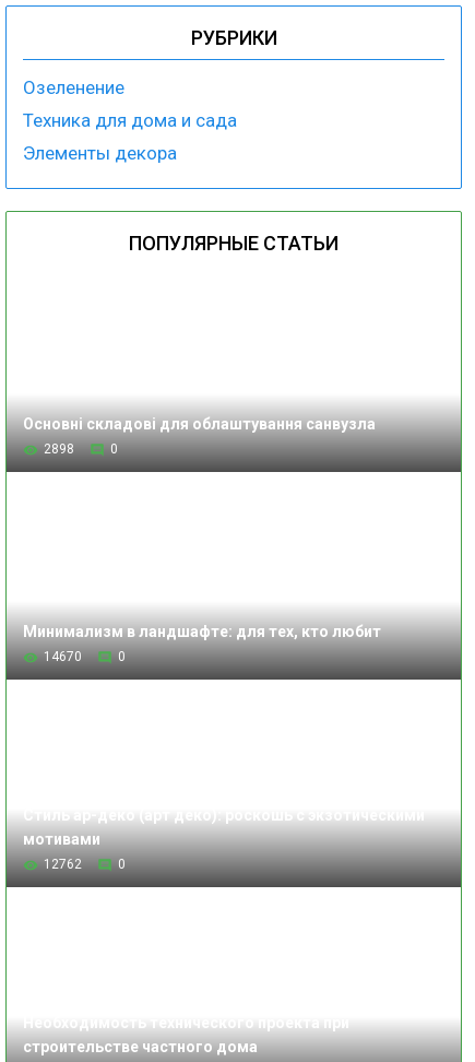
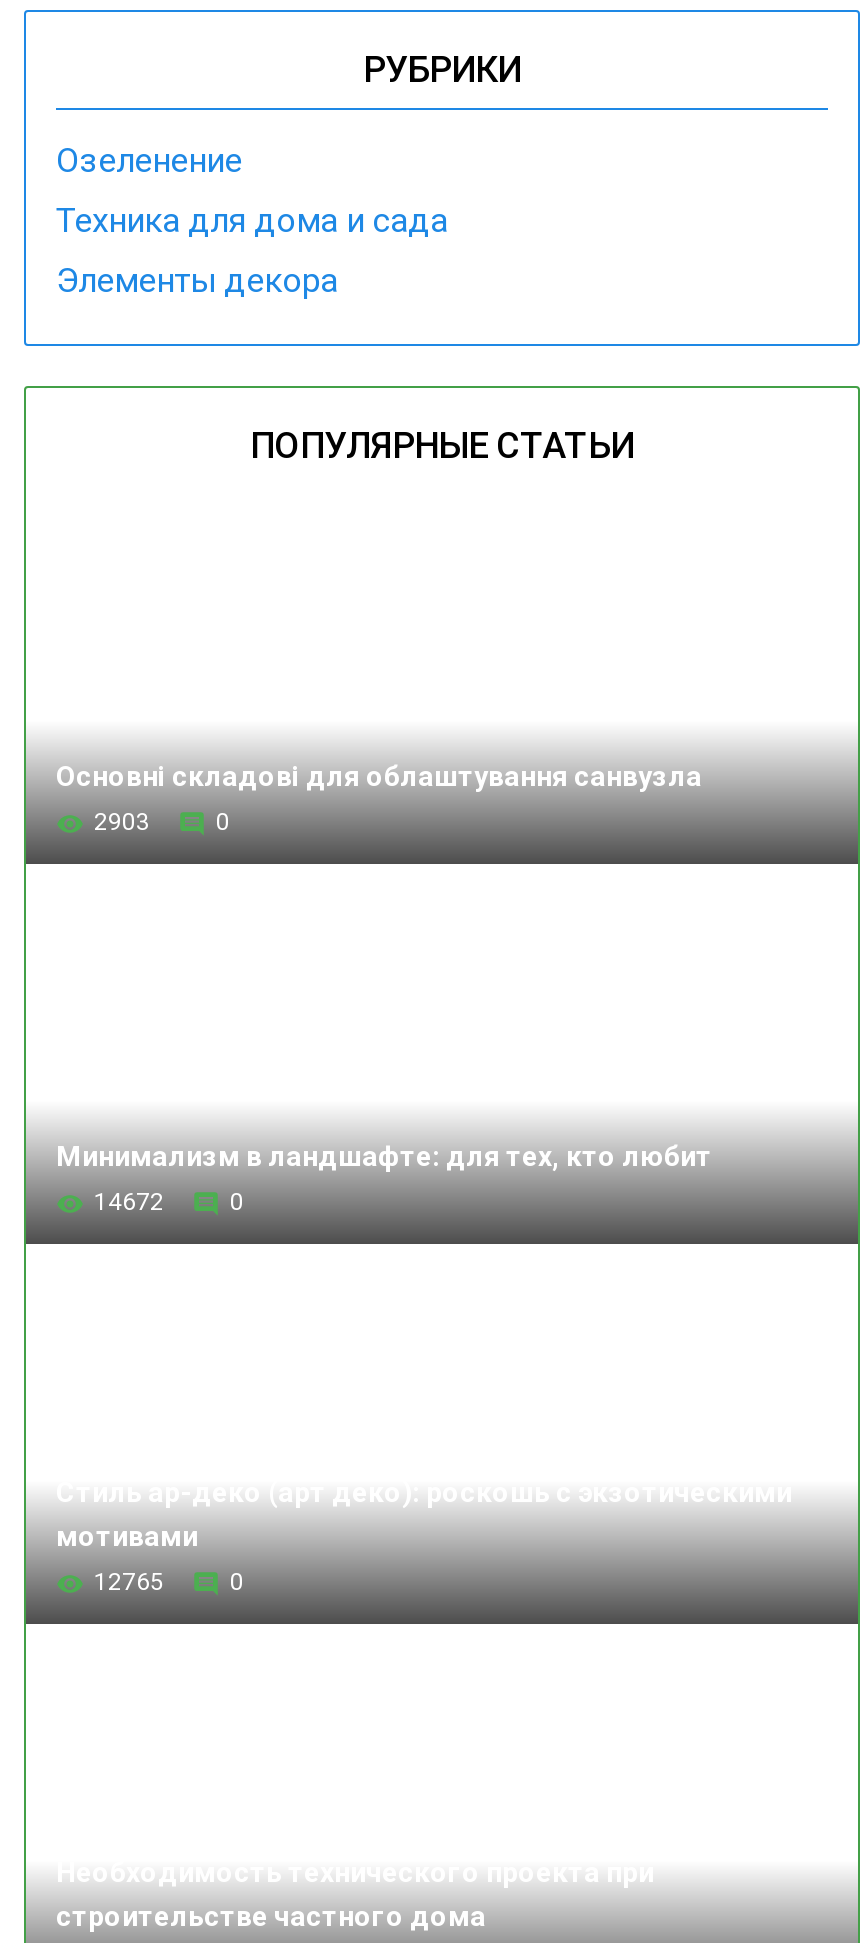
[44,442,74,457] 2898 -> [94,808,150,836] 2903
[44,649,82,665] 14670 -> [94,1188,164,1216] 14672
[44,857,82,872] 12762 -> [94,1568,164,1596] 12765

